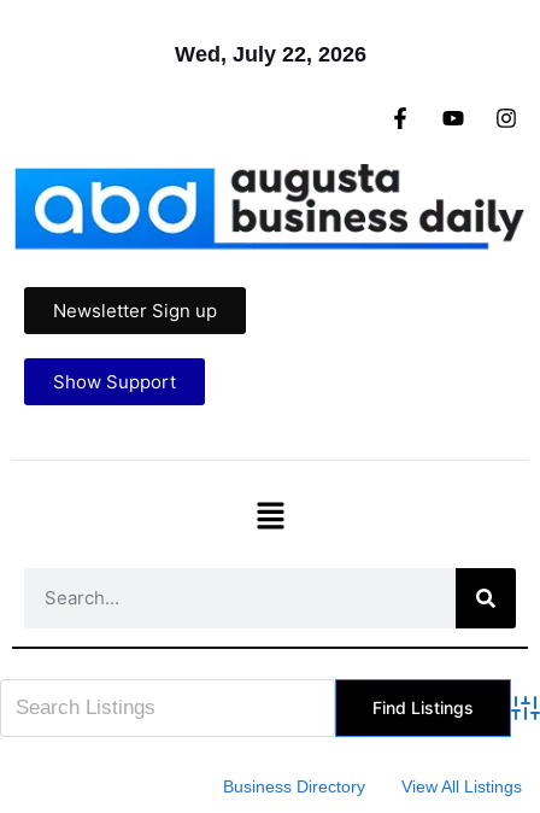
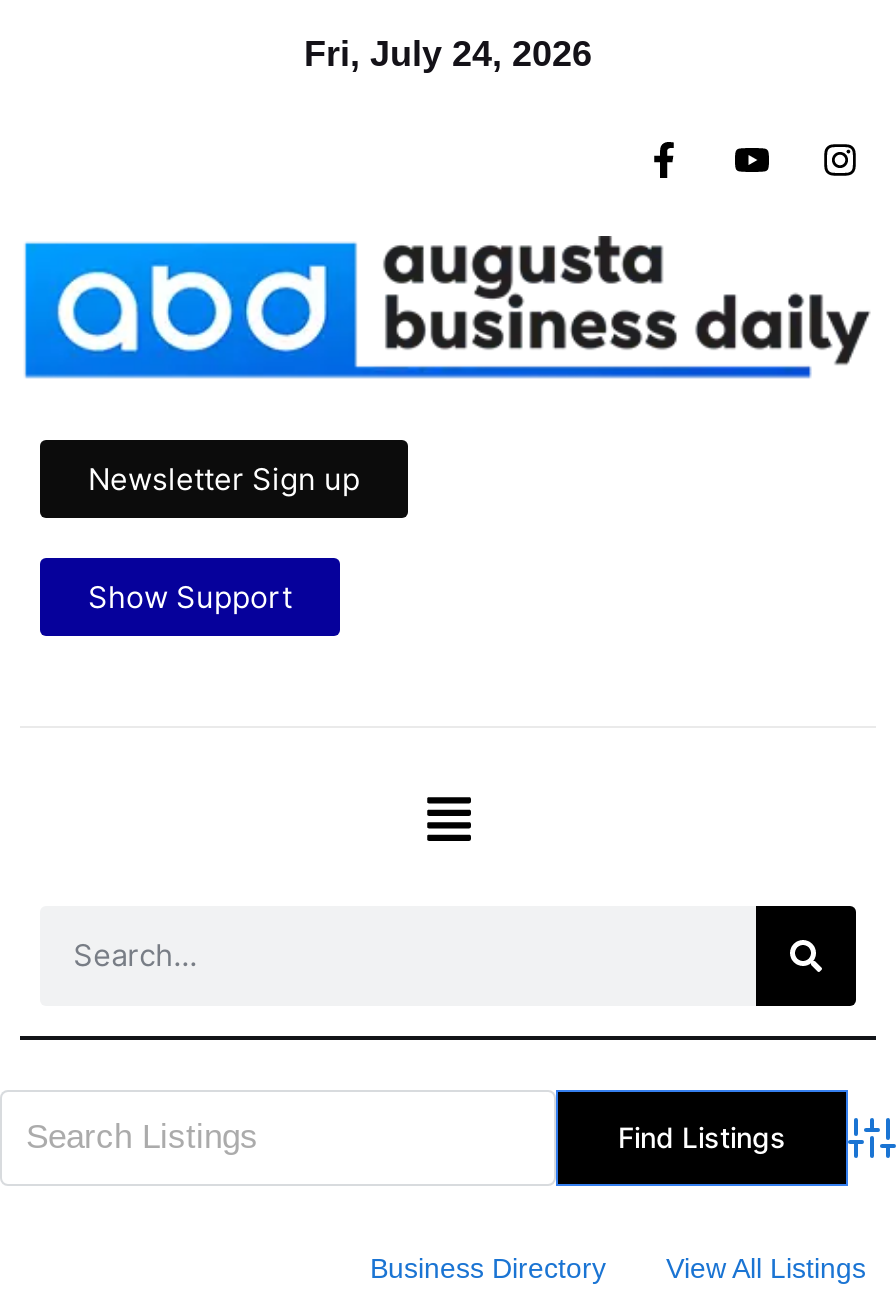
[174,42,366,66] Wed, July 22, 2026 -> [304,34,592,74] Fri, July 24, 2026

